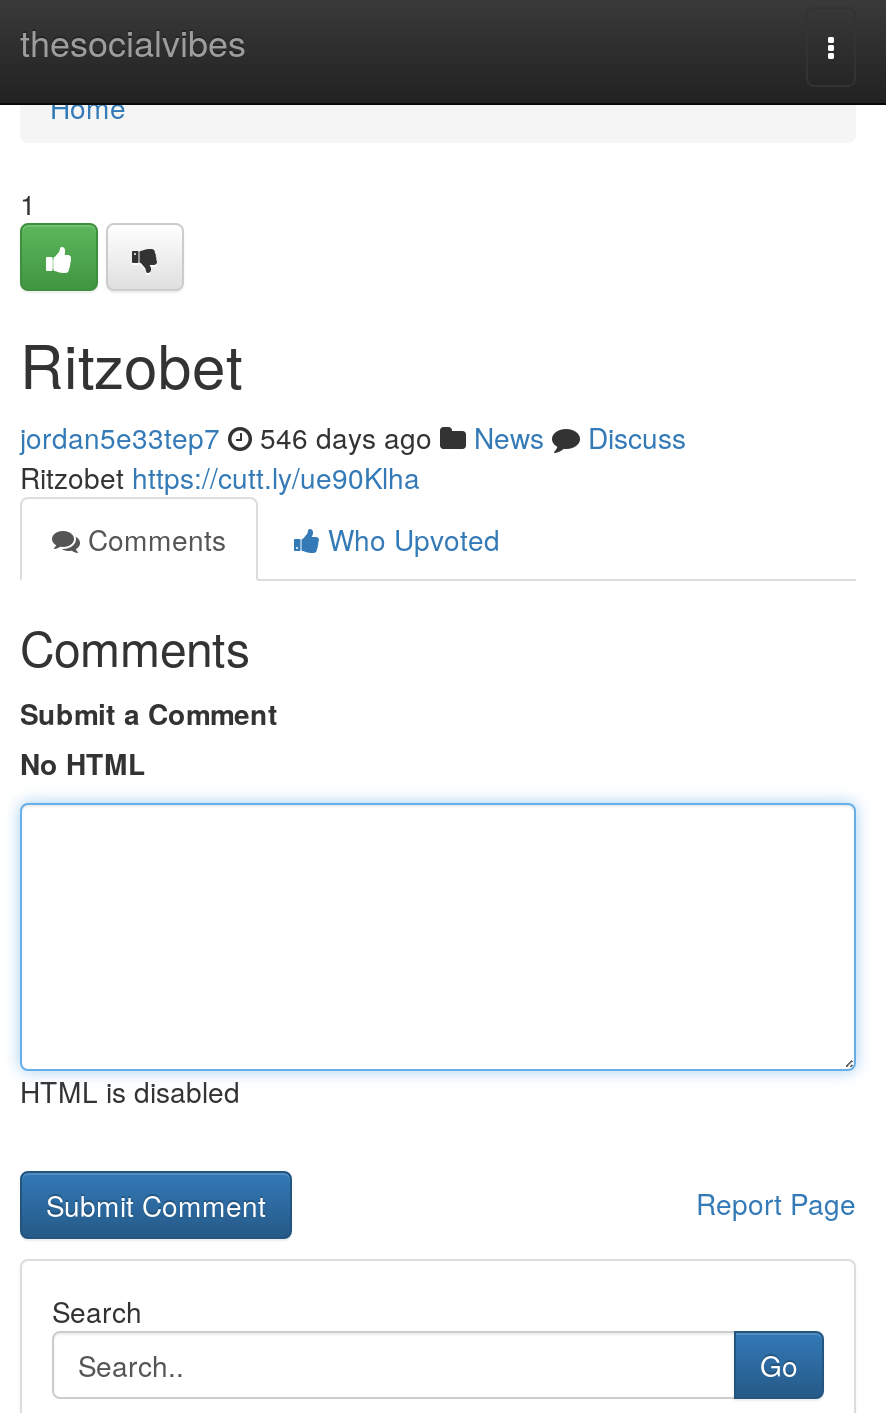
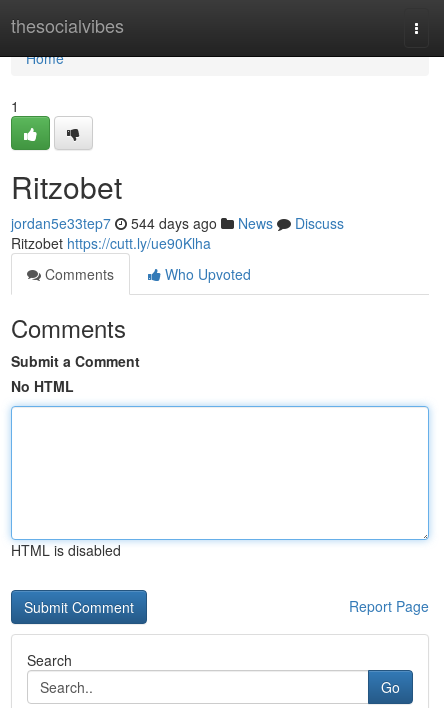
[20,417,686,457] jordan5e33tep7 546 days ago News Discuss -> [11,213,344,233] jordan5e33tep7 544 days ago News Discuss

